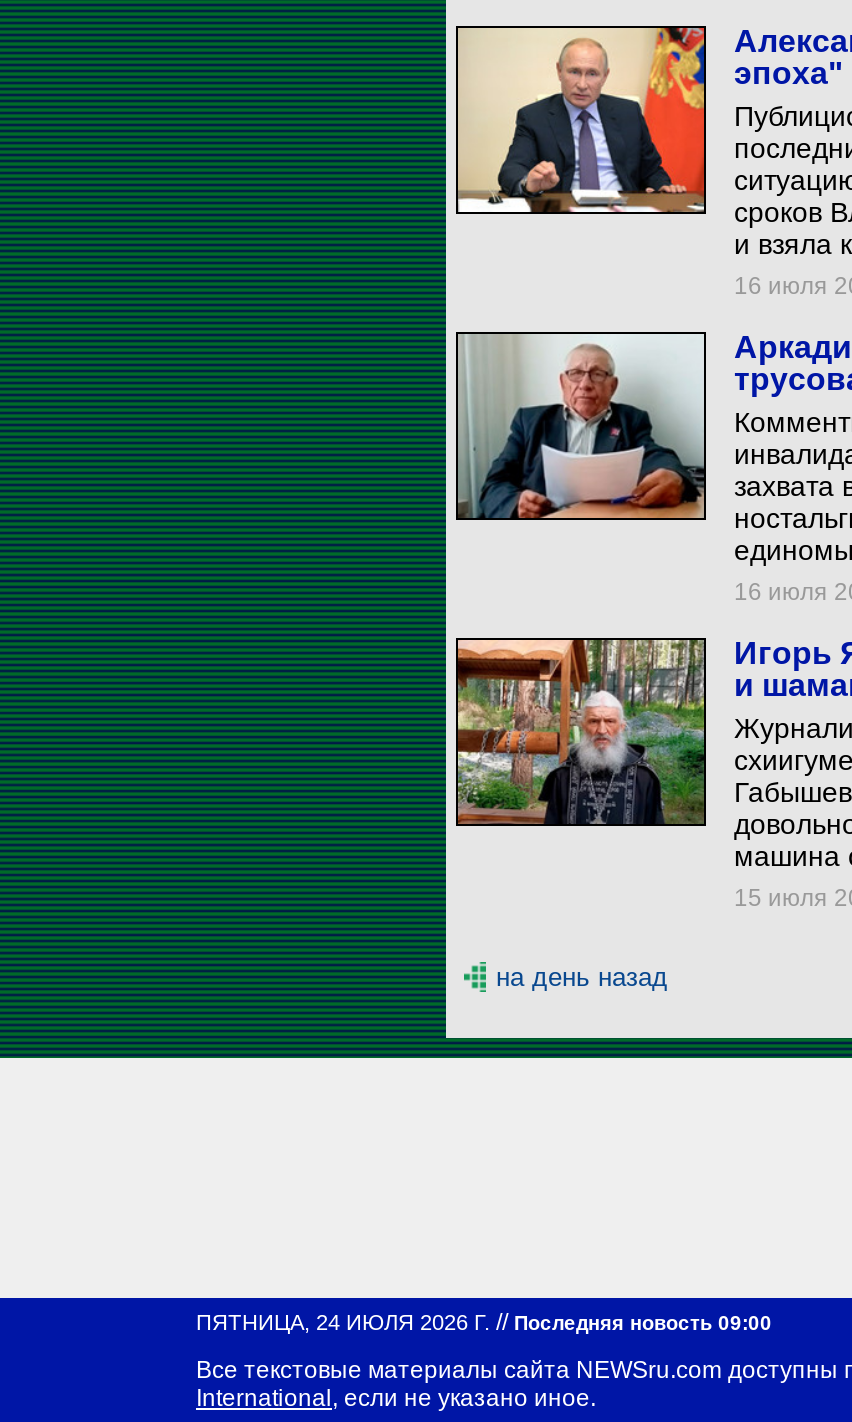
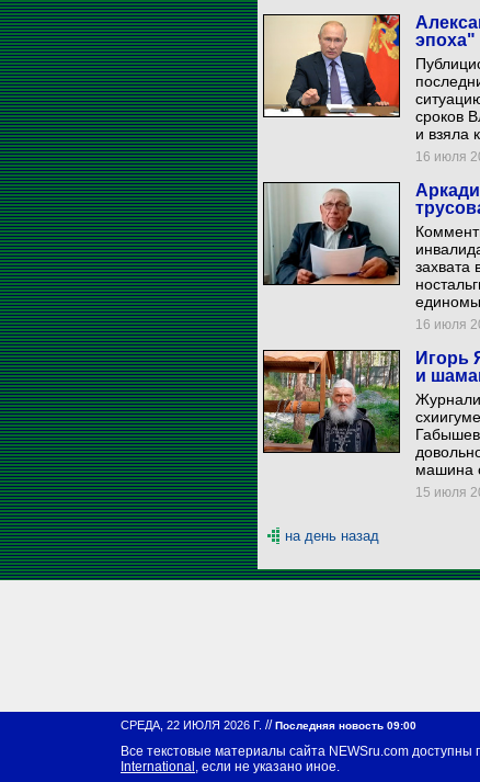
[196,1308,772,1336] ПЯТНИЦА, 24 ИЮЛЯ 2026 Г. // Последняя новость 09:00 -> [121,717,416,733] СРЕДА, 22 ИЮЛЯ 2026 Г. // Последняя новость 09:00

